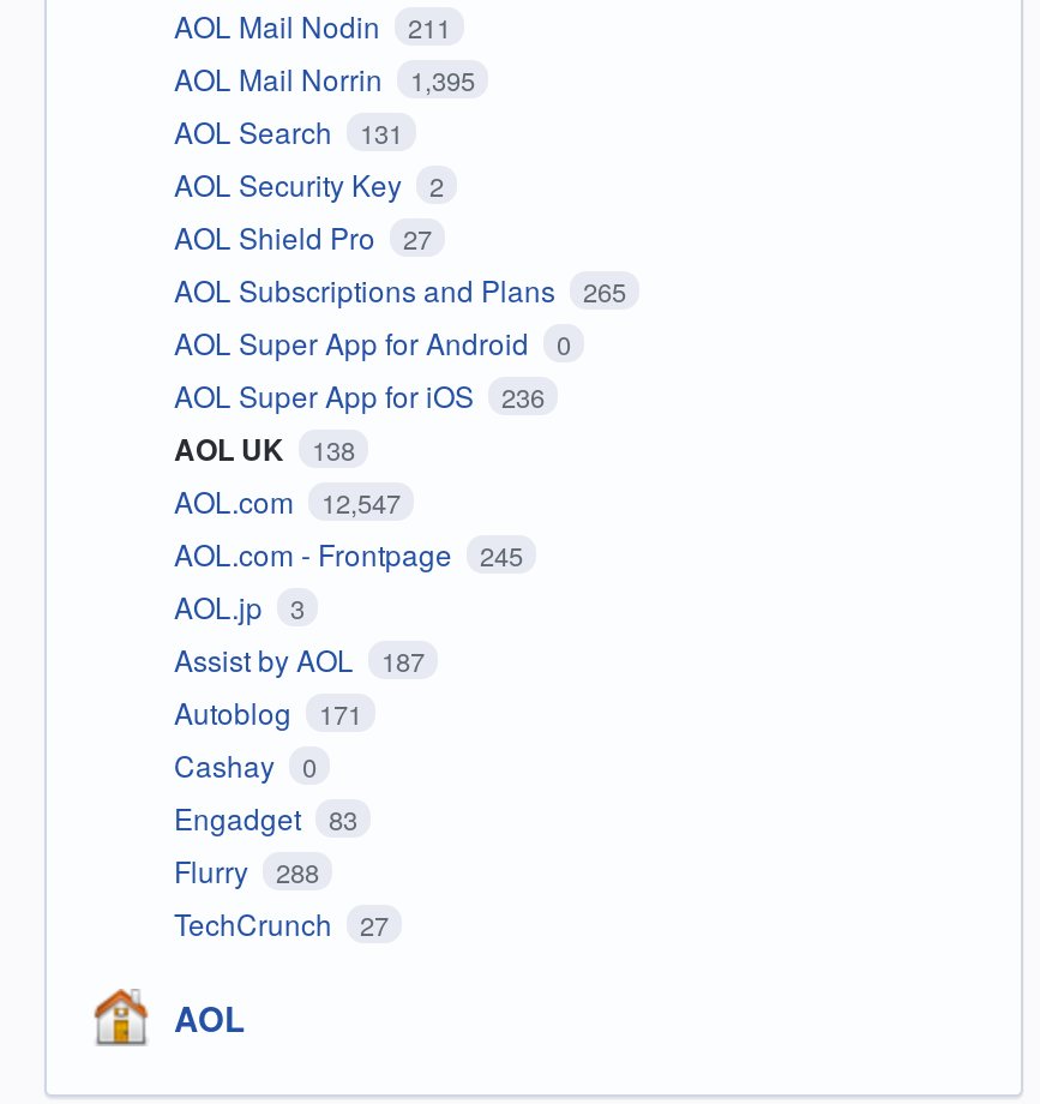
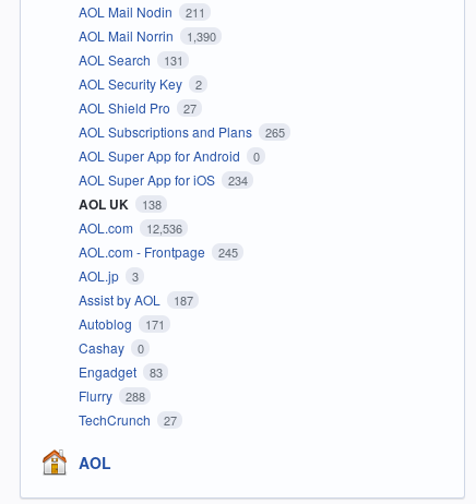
[174,58,475,99] AOL Mail Norrin 1,395 -> [79,27,216,45] AOL Mail Norrin 1,390
[174,375,545,416] AOL Super App for iOS 236 -> [79,171,247,189] AOL Super App for iOS 234
[174,481,401,522] AOL.com 12,547 -> [79,219,182,237] AOL.com 12,536

